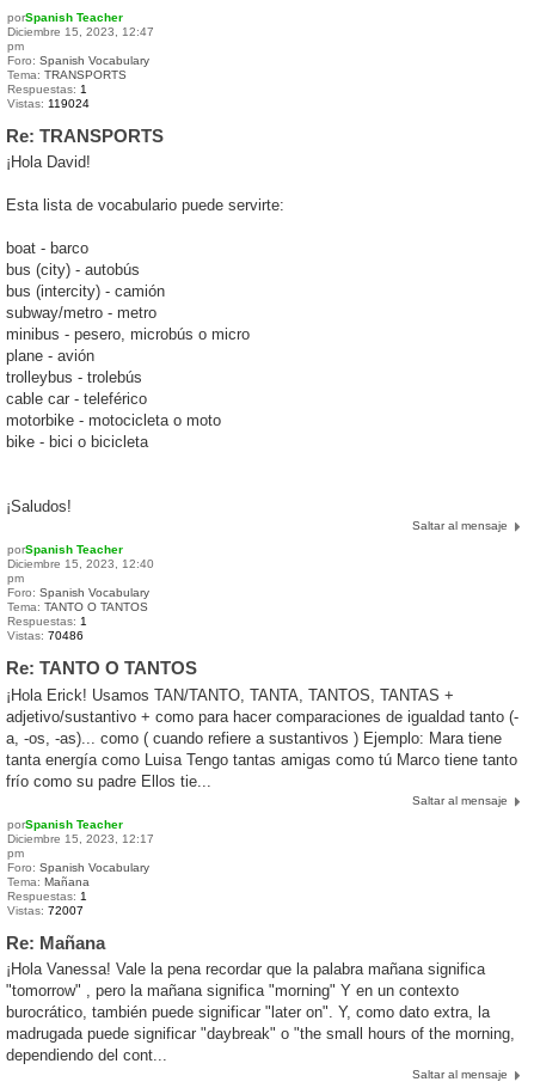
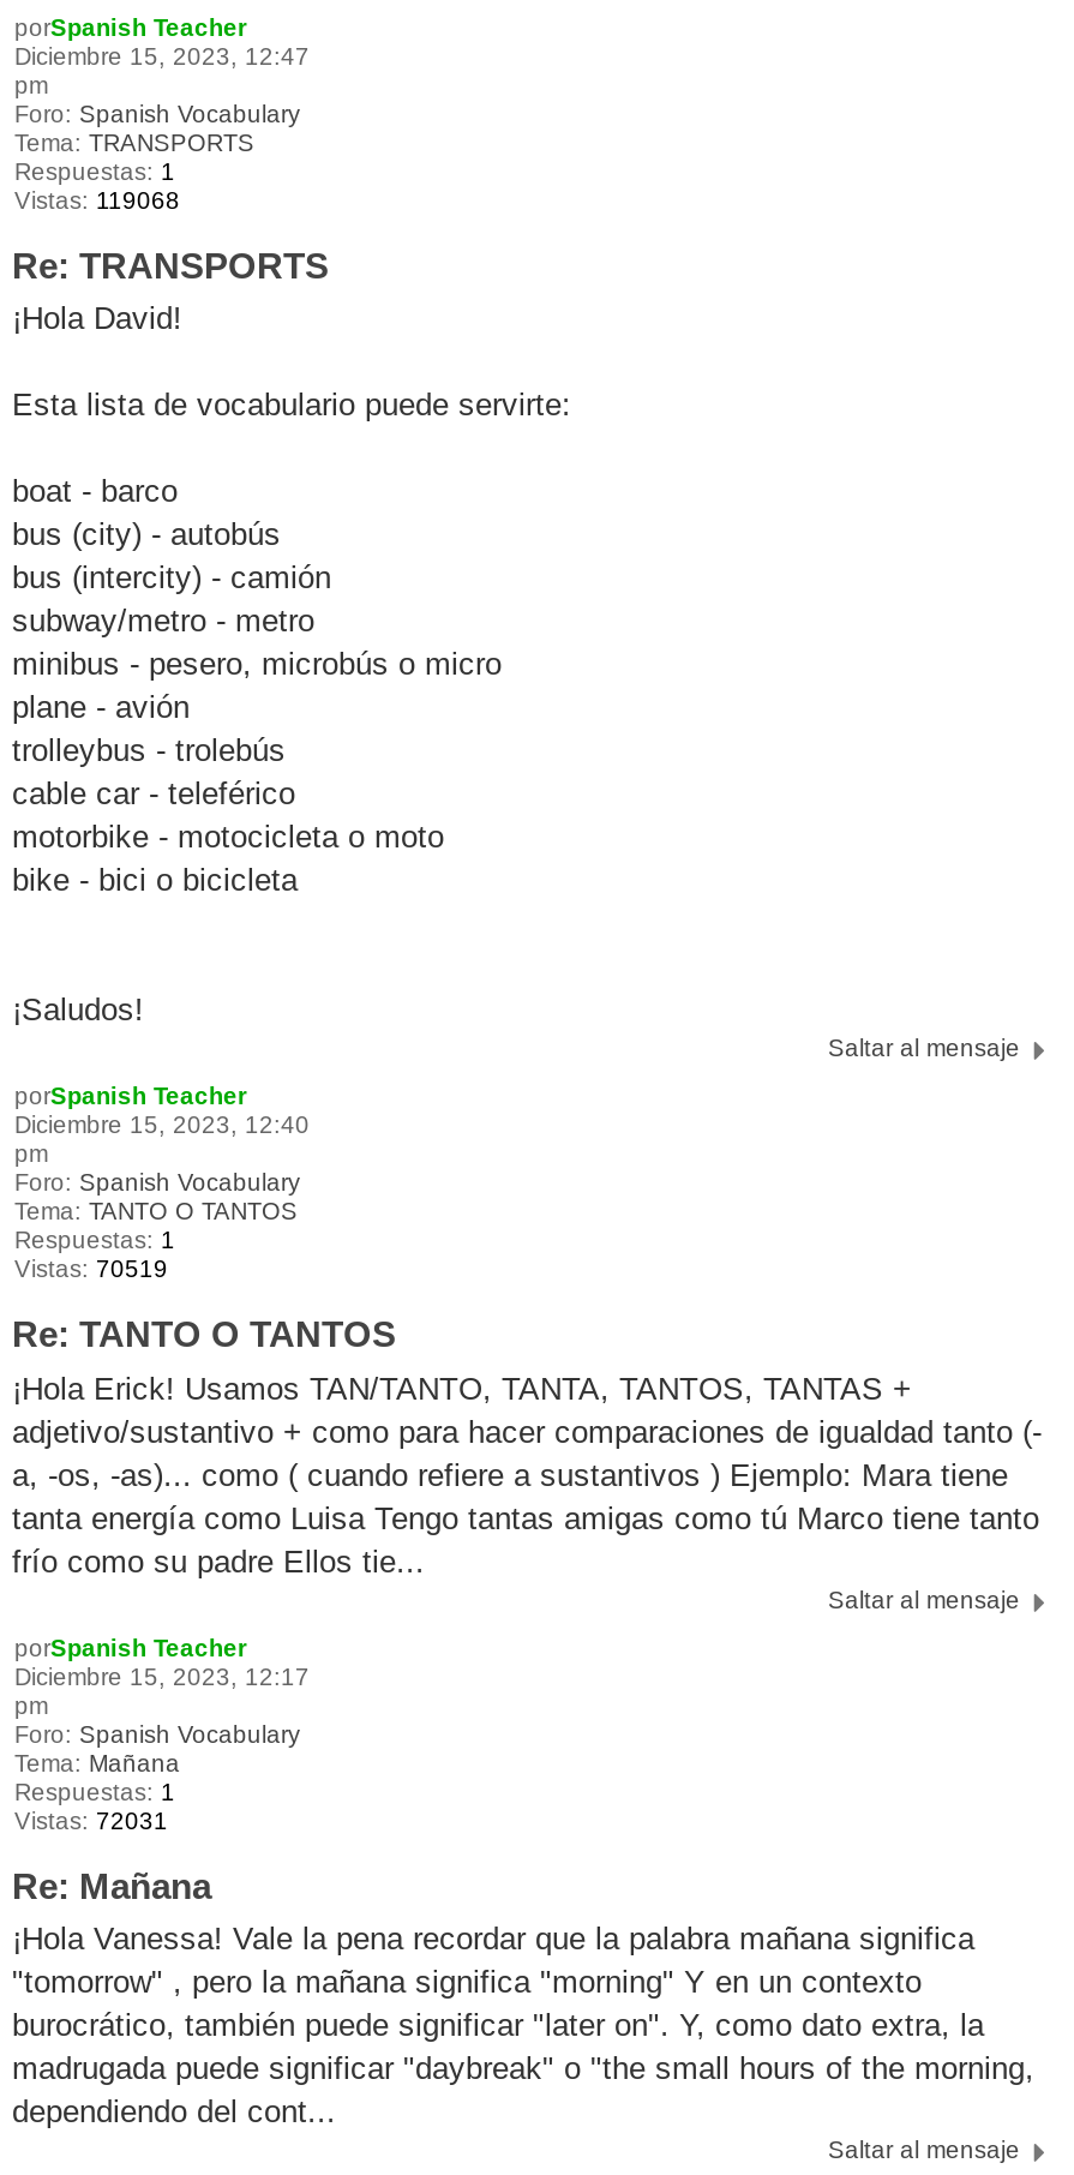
[7,96,90,109] Vistas: 119024 -> [14,186,180,212] Vistas: 119068
[7,629,84,642] Vistas: 70486 -> [14,1256,168,1282] Vistas: 70519
[7,903,84,916] Vistas: 72007 -> [14,1806,168,1833] Vistas: 72031

